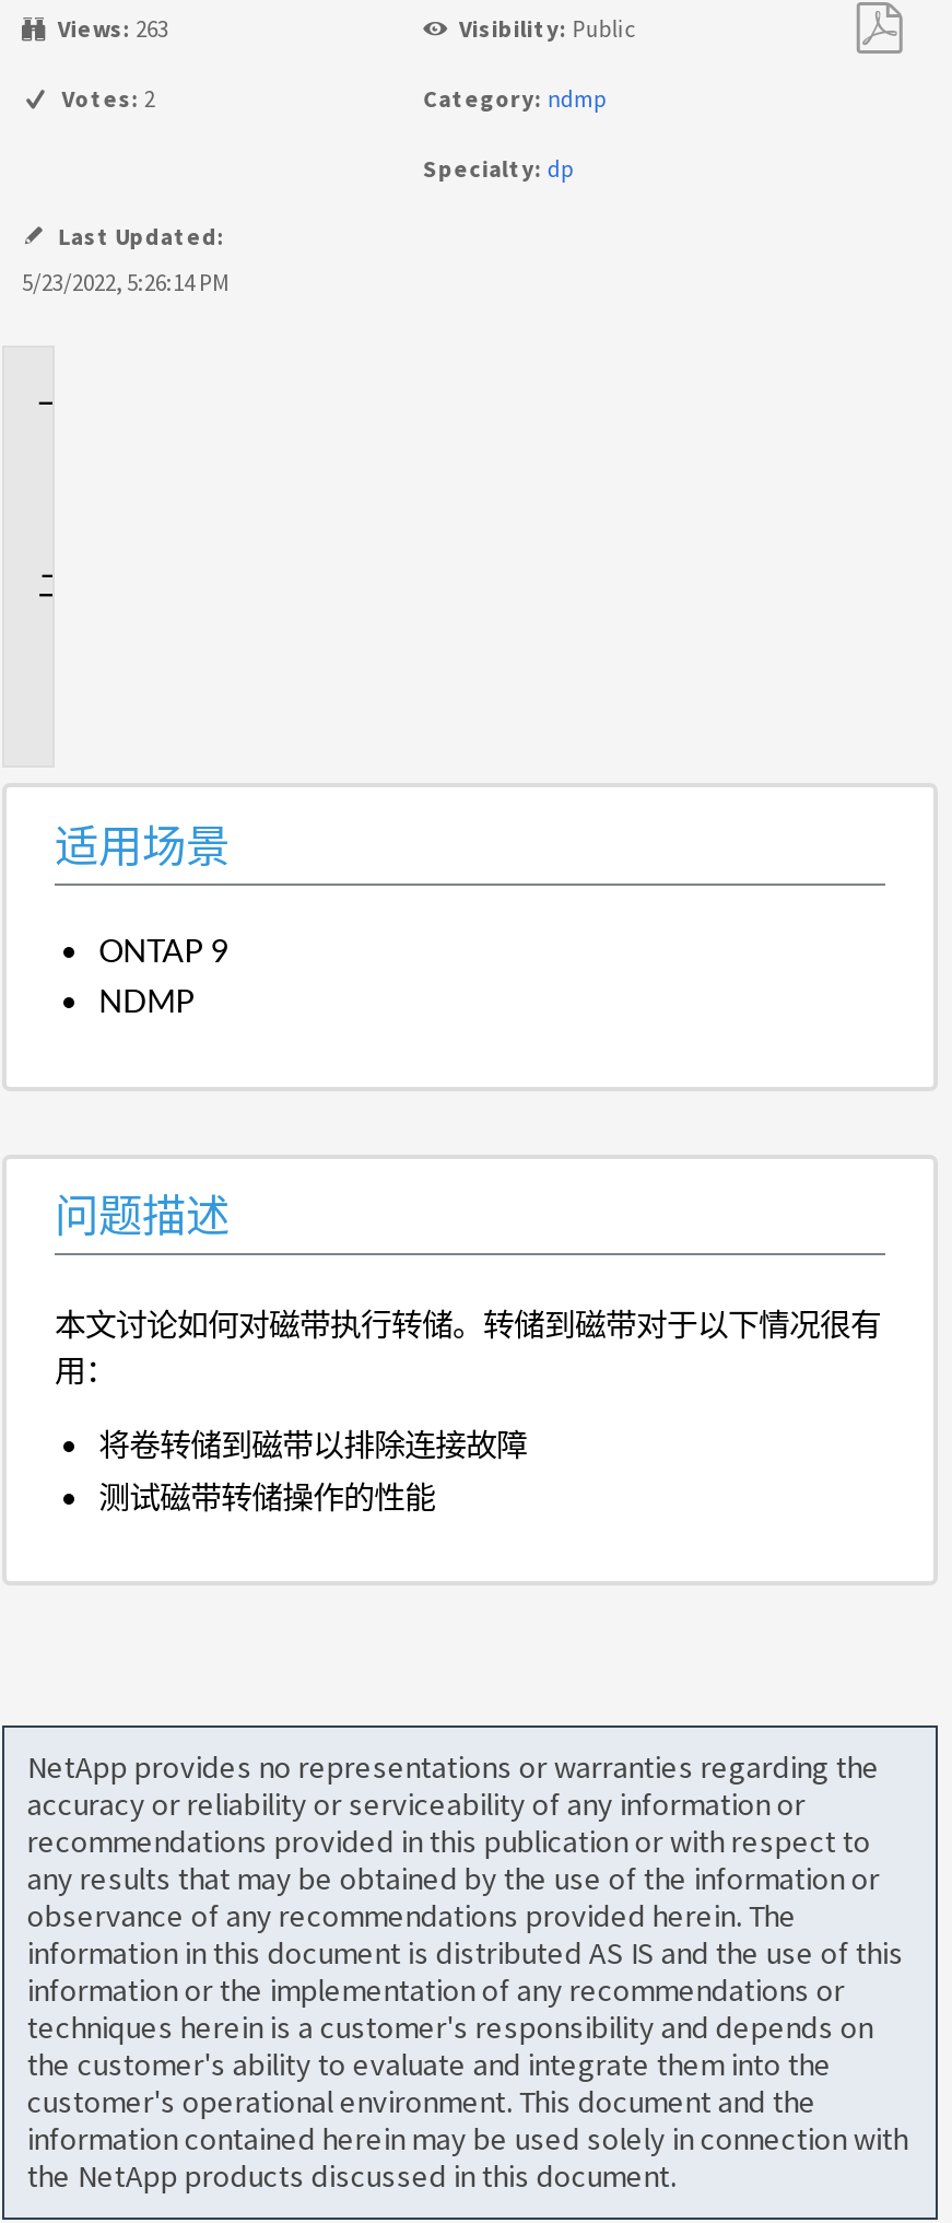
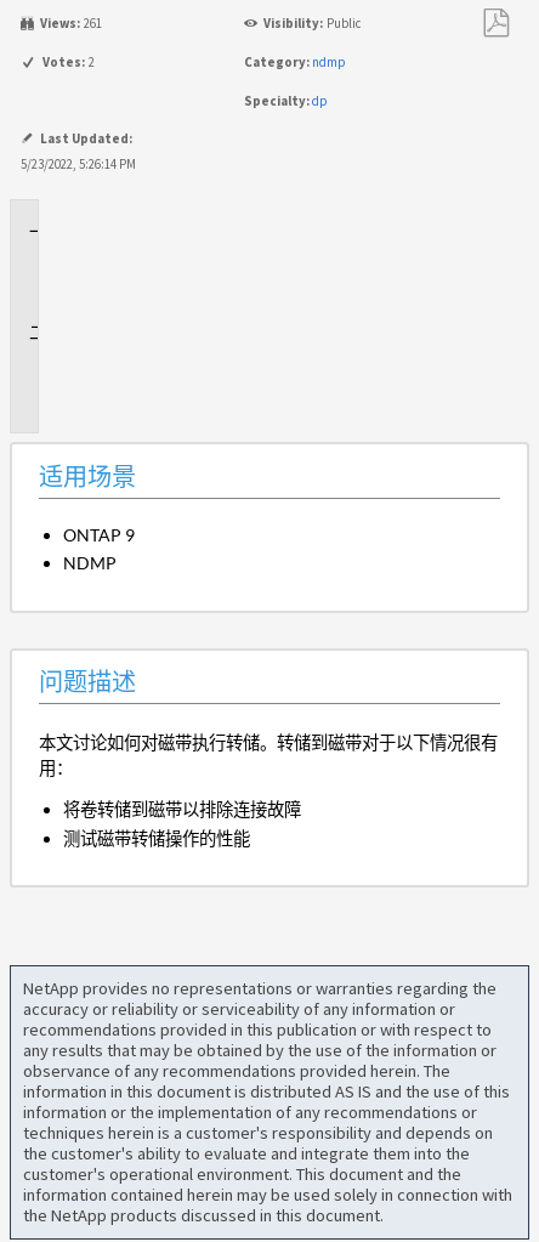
[58,13,169,44] Views: 263 -> [41,15,102,32] Views: 261

